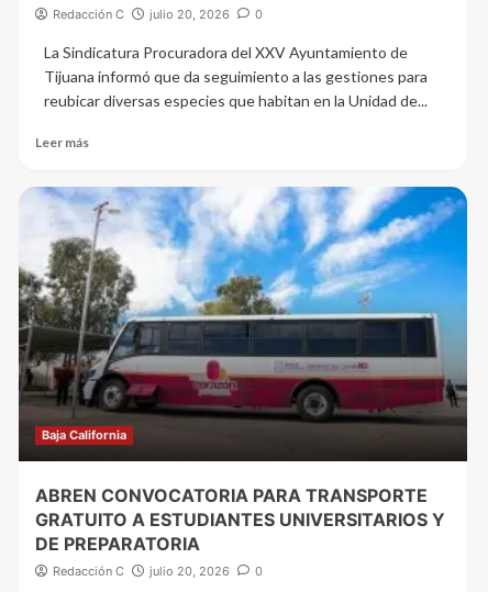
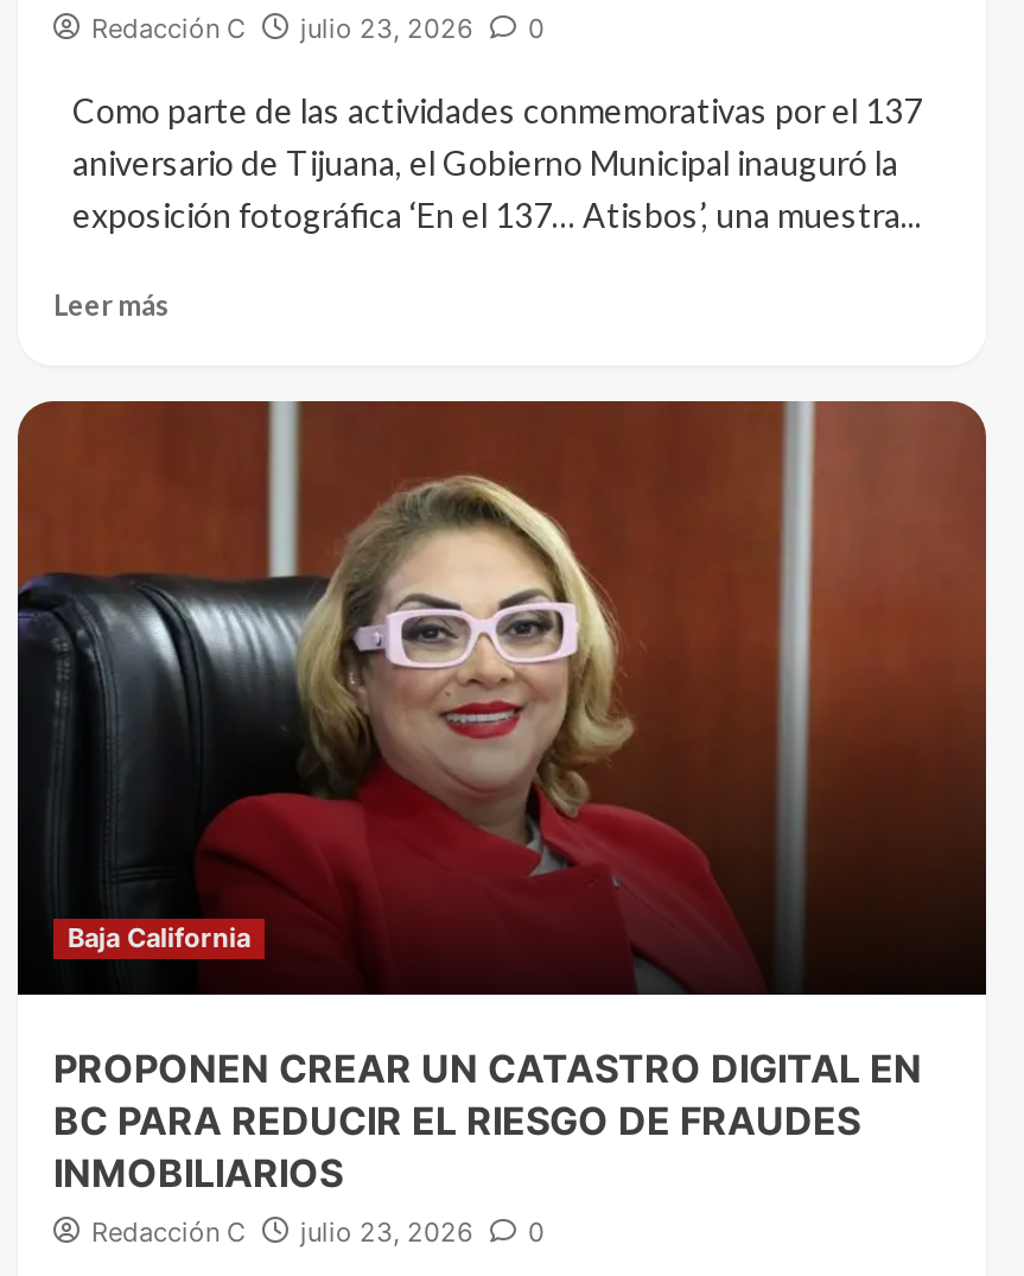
[53,6,263,21] Redacción C julio 20, 2026 0 -> [91,12,545,45] Redacción C julio 23, 2026 0
[44,42,428,109] La Sindicatura Procuradora del XXV Ayuntamiento de | Tijuana informó que da seguimiento a las gestiones para | reubicar diversas especies que habitan en la Unidad de... -> [72,90,922,235] Como parte de las actividades conmemorativas por el 137 | aniversario de Tijuana, el Gobierno Municipal inauguró la | exposición fotográfica ‘En el 137… Atisbos’, una muestra...
[18,186,468,554] [image] | ABREN CONVOCATORIA PARA TRANSPORTE | GRATUITO A ESTUDIANTES UNIVERSITARIOS Y | DE PREPARATORIA -> [15,398,988,1196] [image] | PROPONEN CREAR UN CATASTRO DIGITAL EN | BC PARA REDUCIR EL RIESGO DE FRAUDES | INMOBILIARIOS
[53,563,263,578] Redacción C julio 20, 2026 0 -> [91,1215,545,1249] Redacción C julio 23, 2026 0

